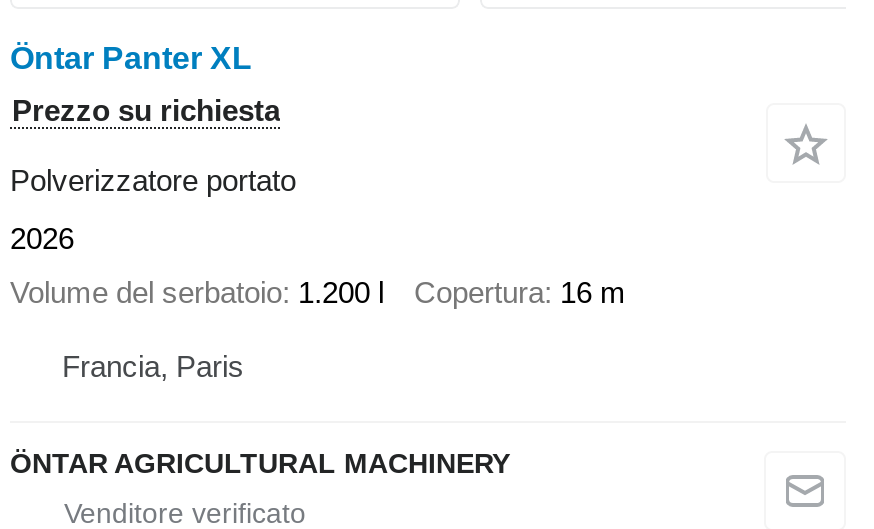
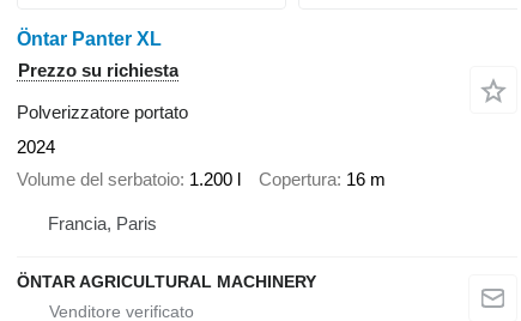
[10,221,74,255] 2026 -> [17,137,55,157] 2024

